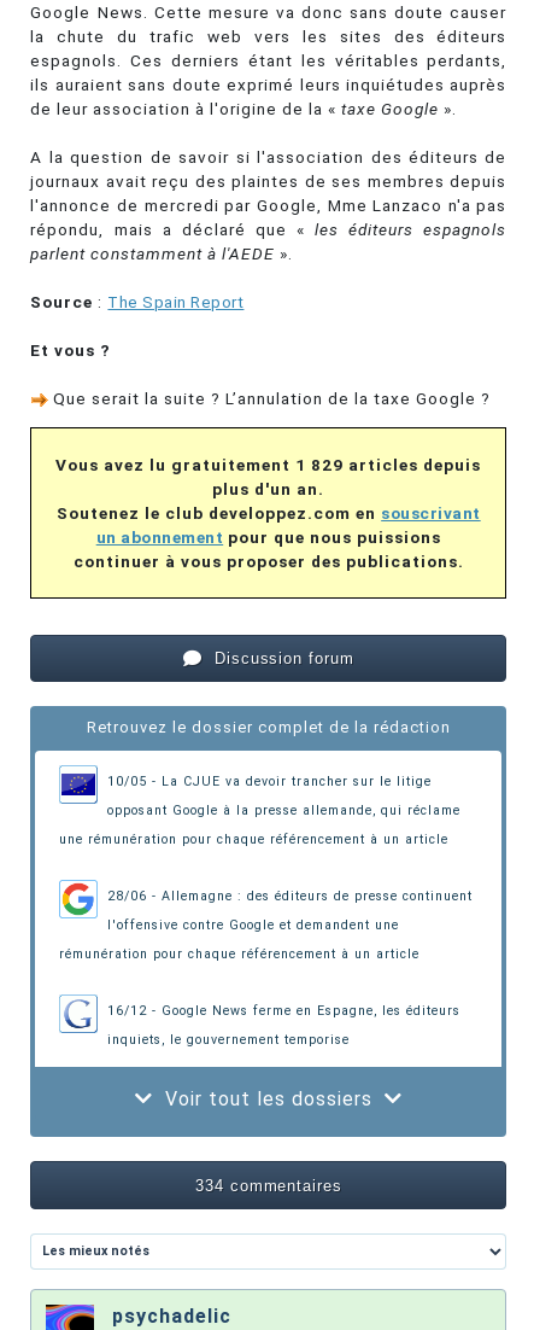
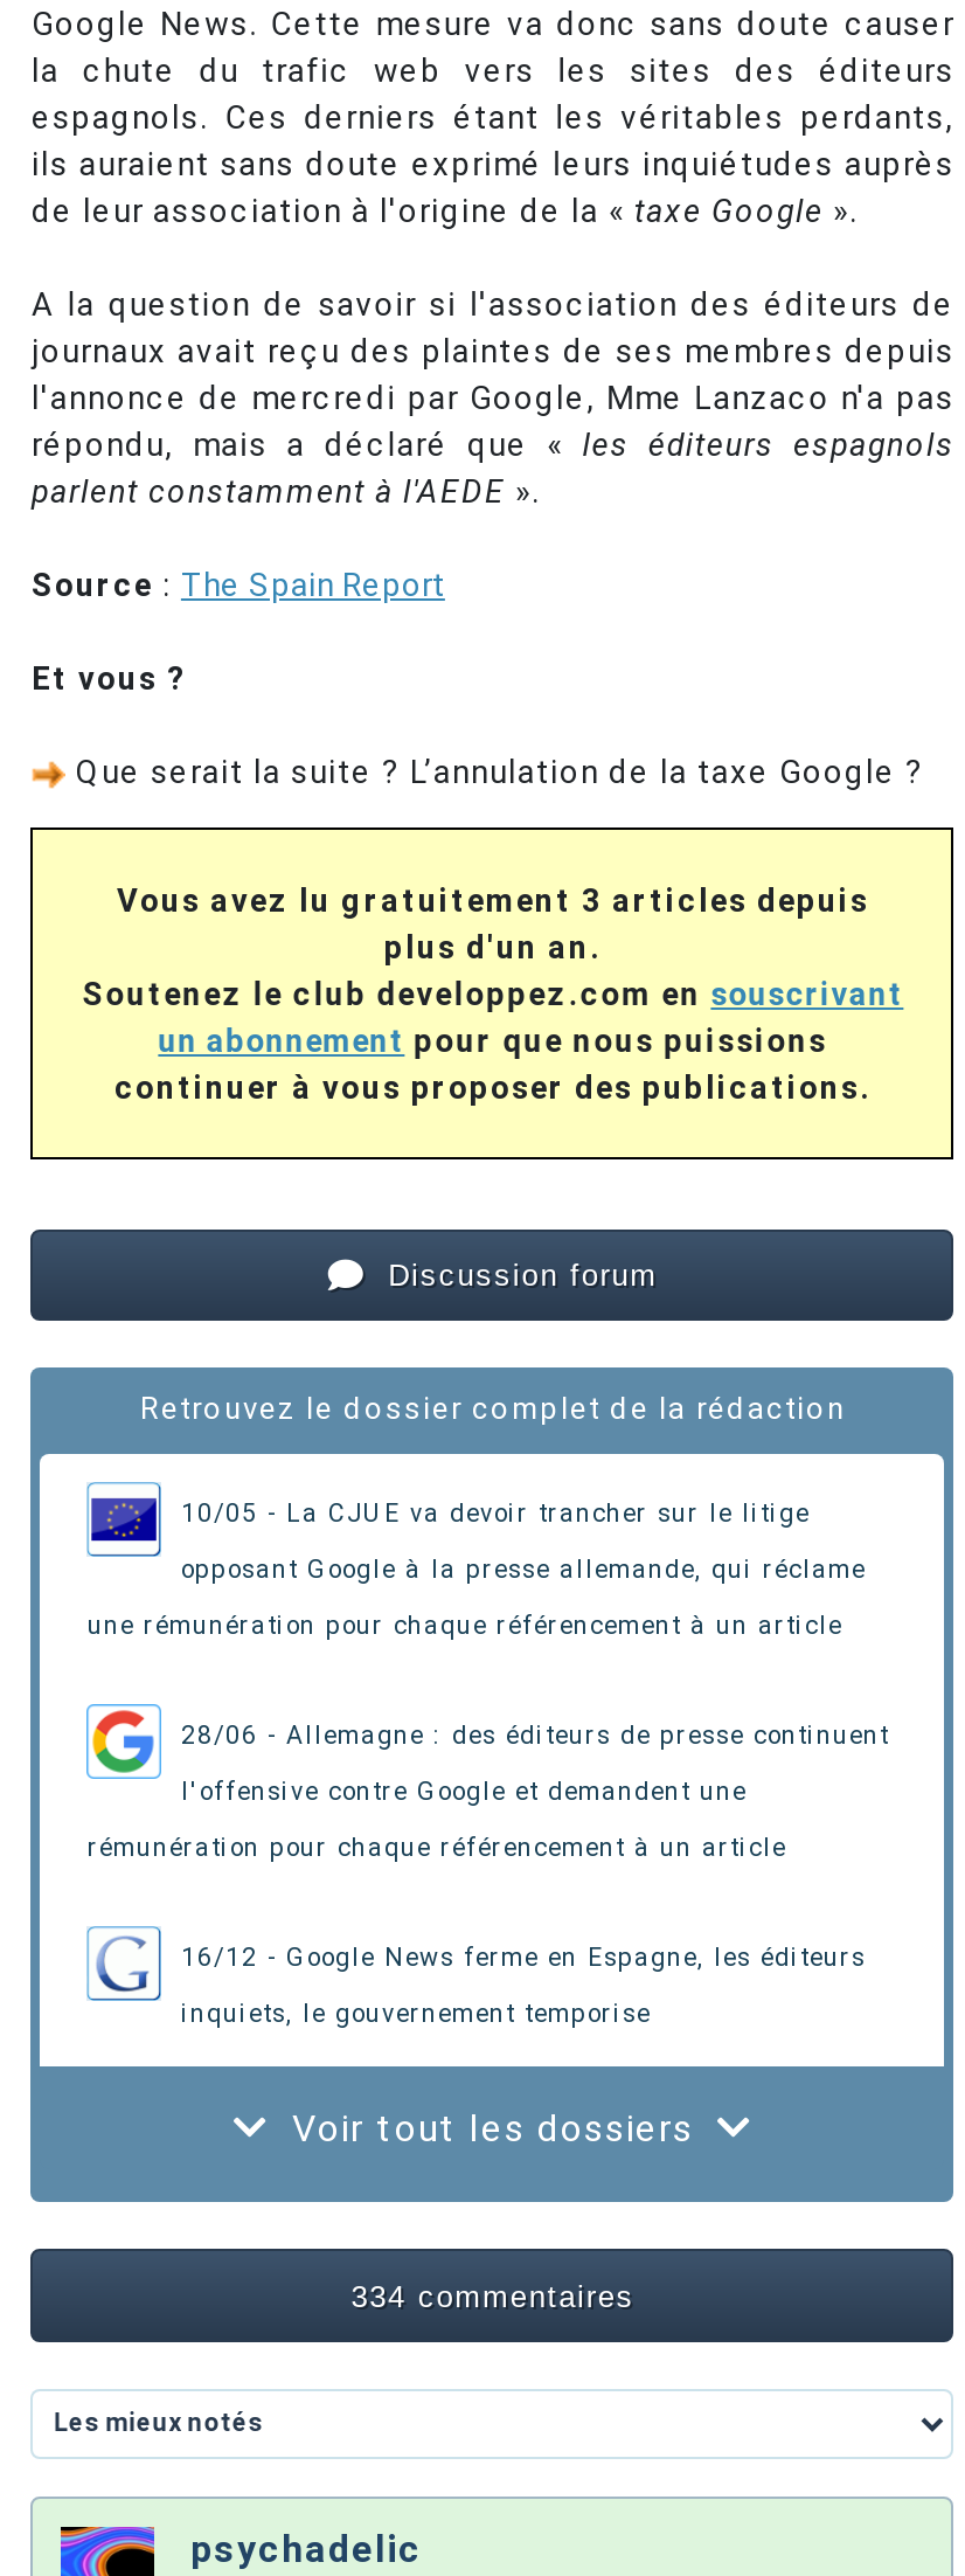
[56,455,481,474] Vous avez lu gratuitement 1 829 articles depuis -> [117,881,869,919] Vous avez lu gratuitement 3 articles depuis

